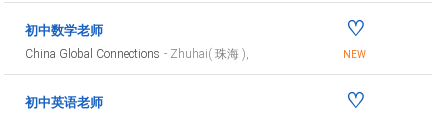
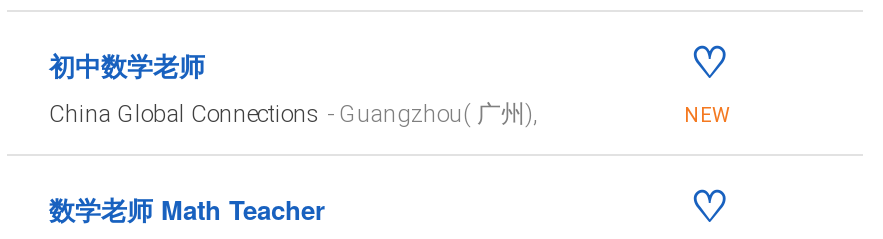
[25,47,249,61] China Global Connections - Zhuhai( 珠海 ), -> [49,100,539,128] China Global Connections - Guangzhou( 广州),
[25,92,103,111] 初中英语老师 -> [49,190,325,228] 数学老师 Math Teacher

